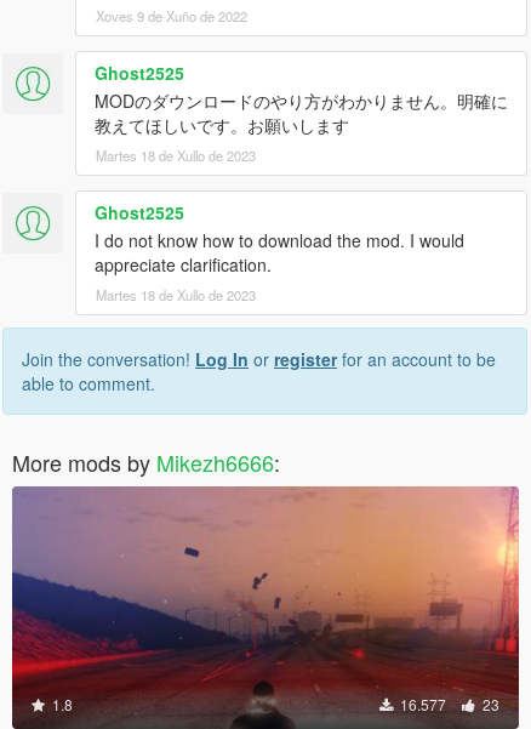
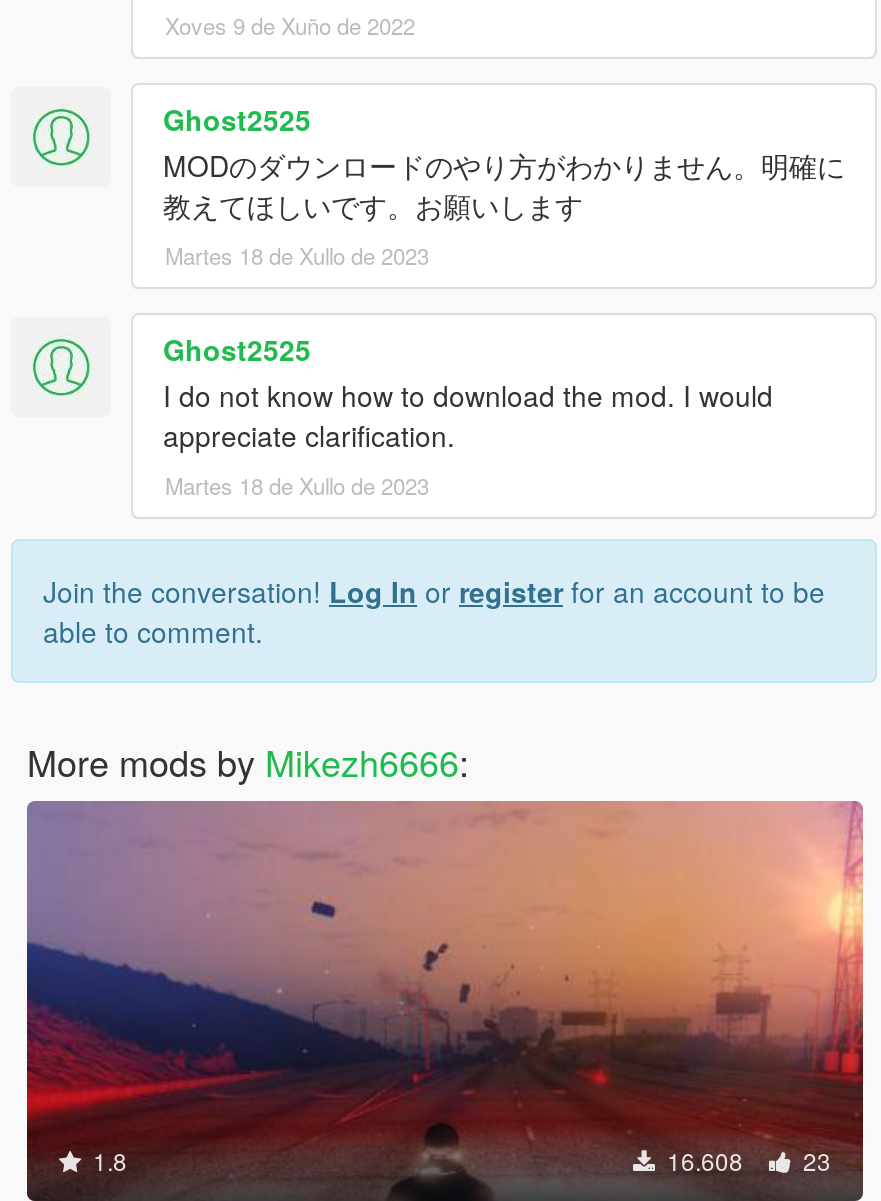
[396,694,499,715] 16.577 23 -> [661,1143,831,1177] 16.608 23

